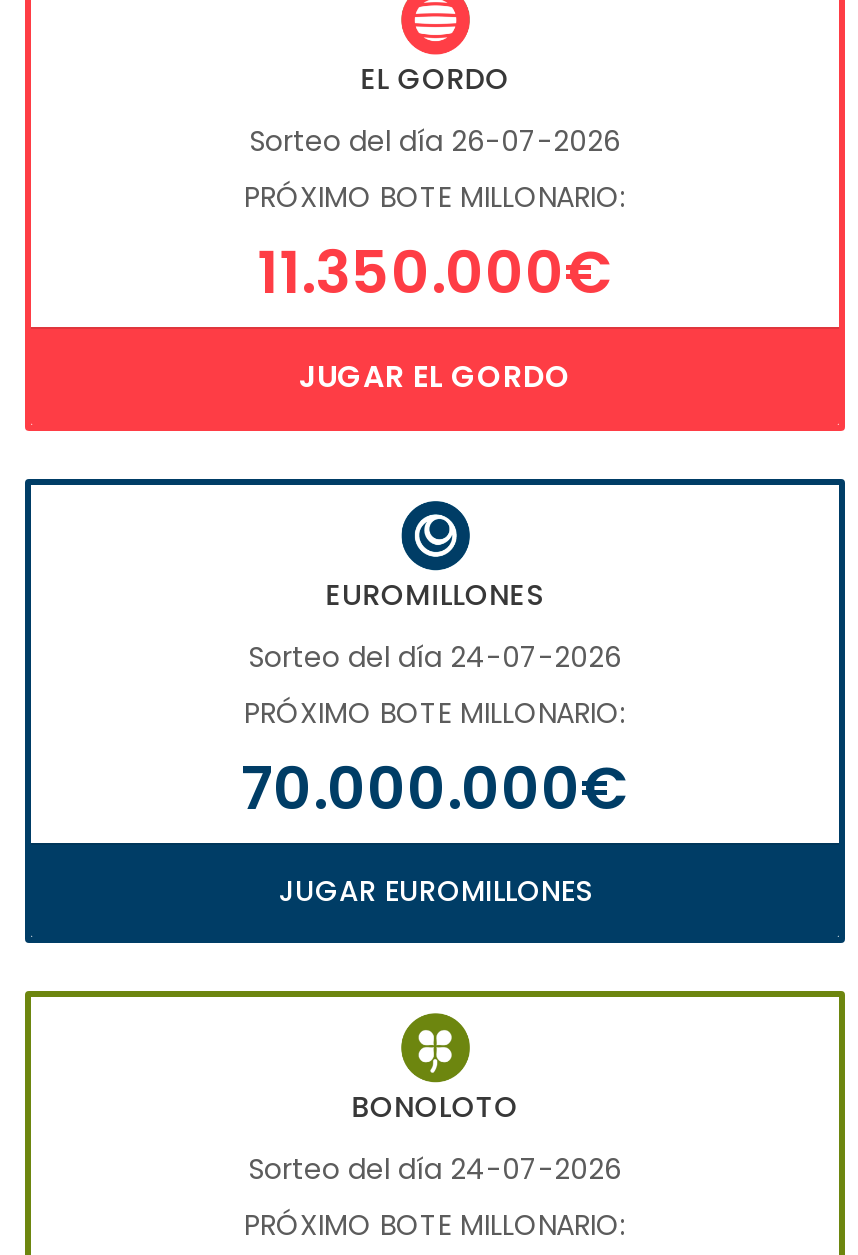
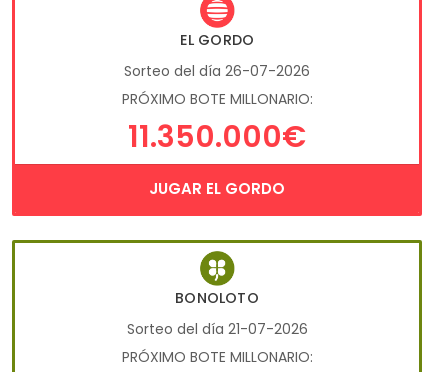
[23,476,847,946] [image] | EUROMILLONES | Sorteo del día 24-07-2026 | PRÓXIMO BOTE MILLONARIO: | 70.000.000€ | JUGAR EUROMILLONES -> none
[248,1149,622,1189] Sorteo del día 24-07-2026 -> [126,319,307,339] Sorteo del día 21-07-2026

